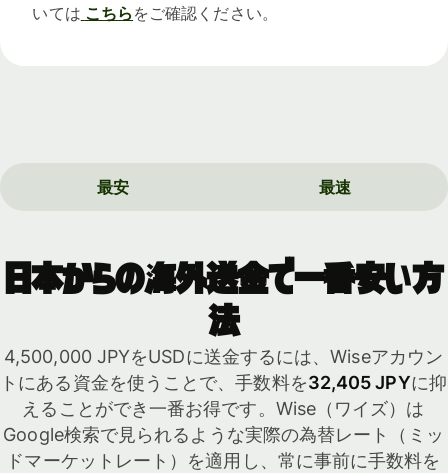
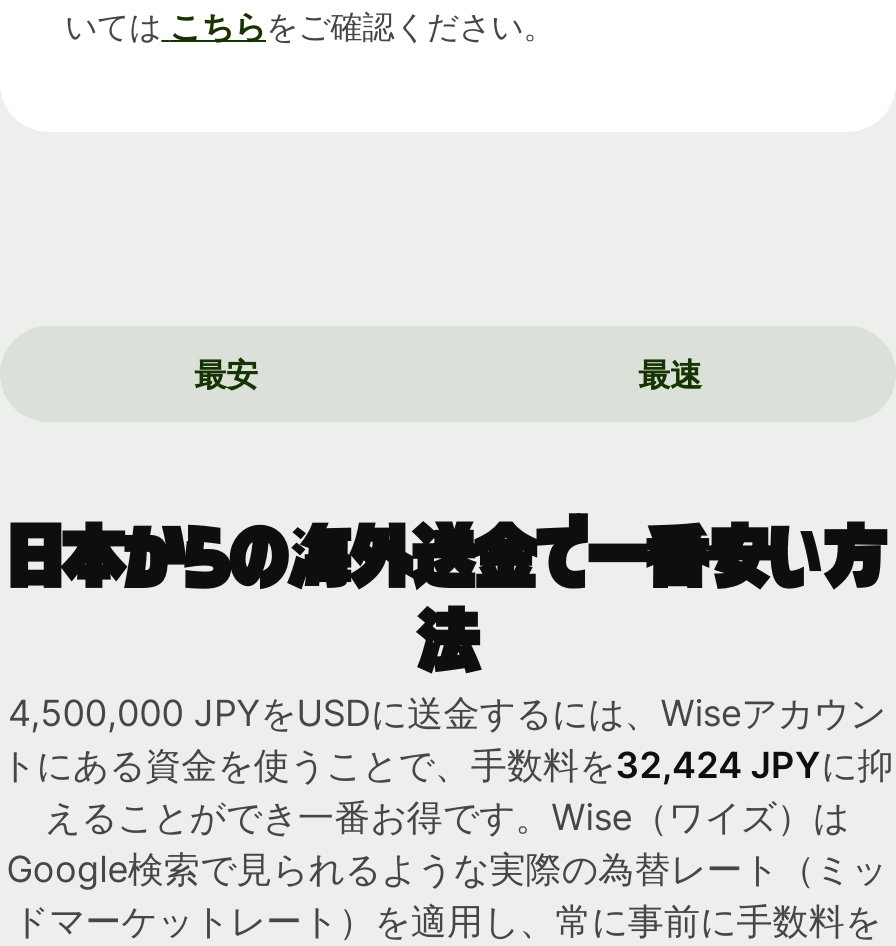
[0,372,447,393] トにある資金を使うことで、手数料を32,405 JPYに抑 -> [0,743,894,785] トにある資金を使うことで、手数料を32,424 JPYに抑

